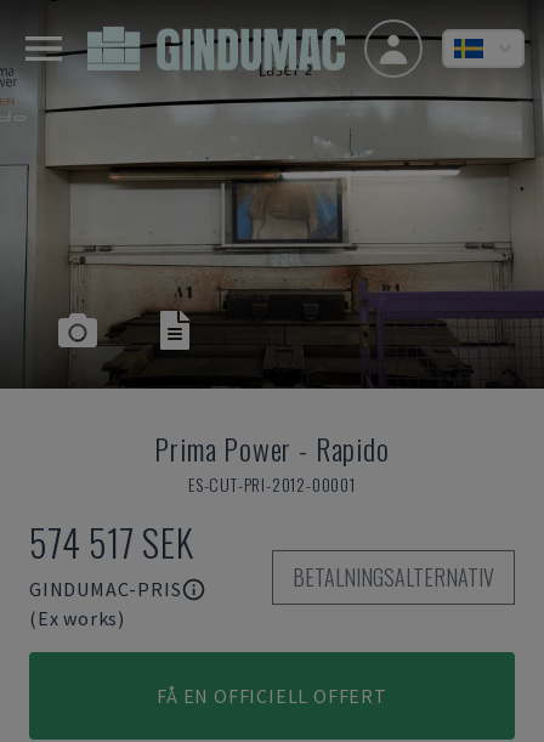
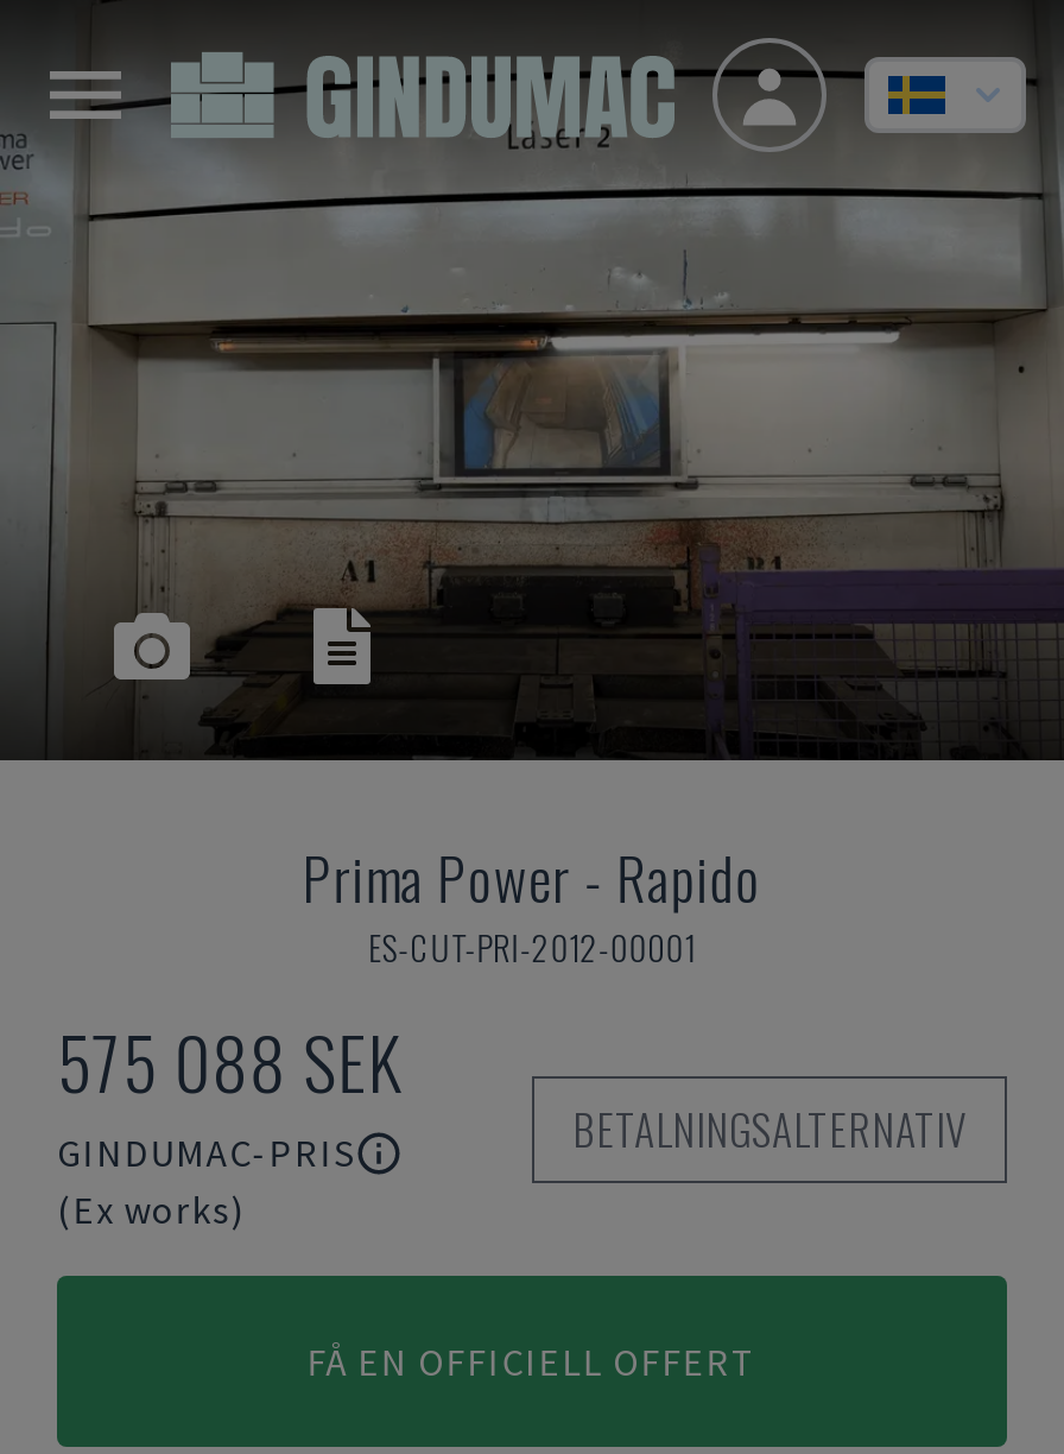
[29,515,194,570] 574 517 SEK -> [57,1007,403,1114] 575 088 SEK

